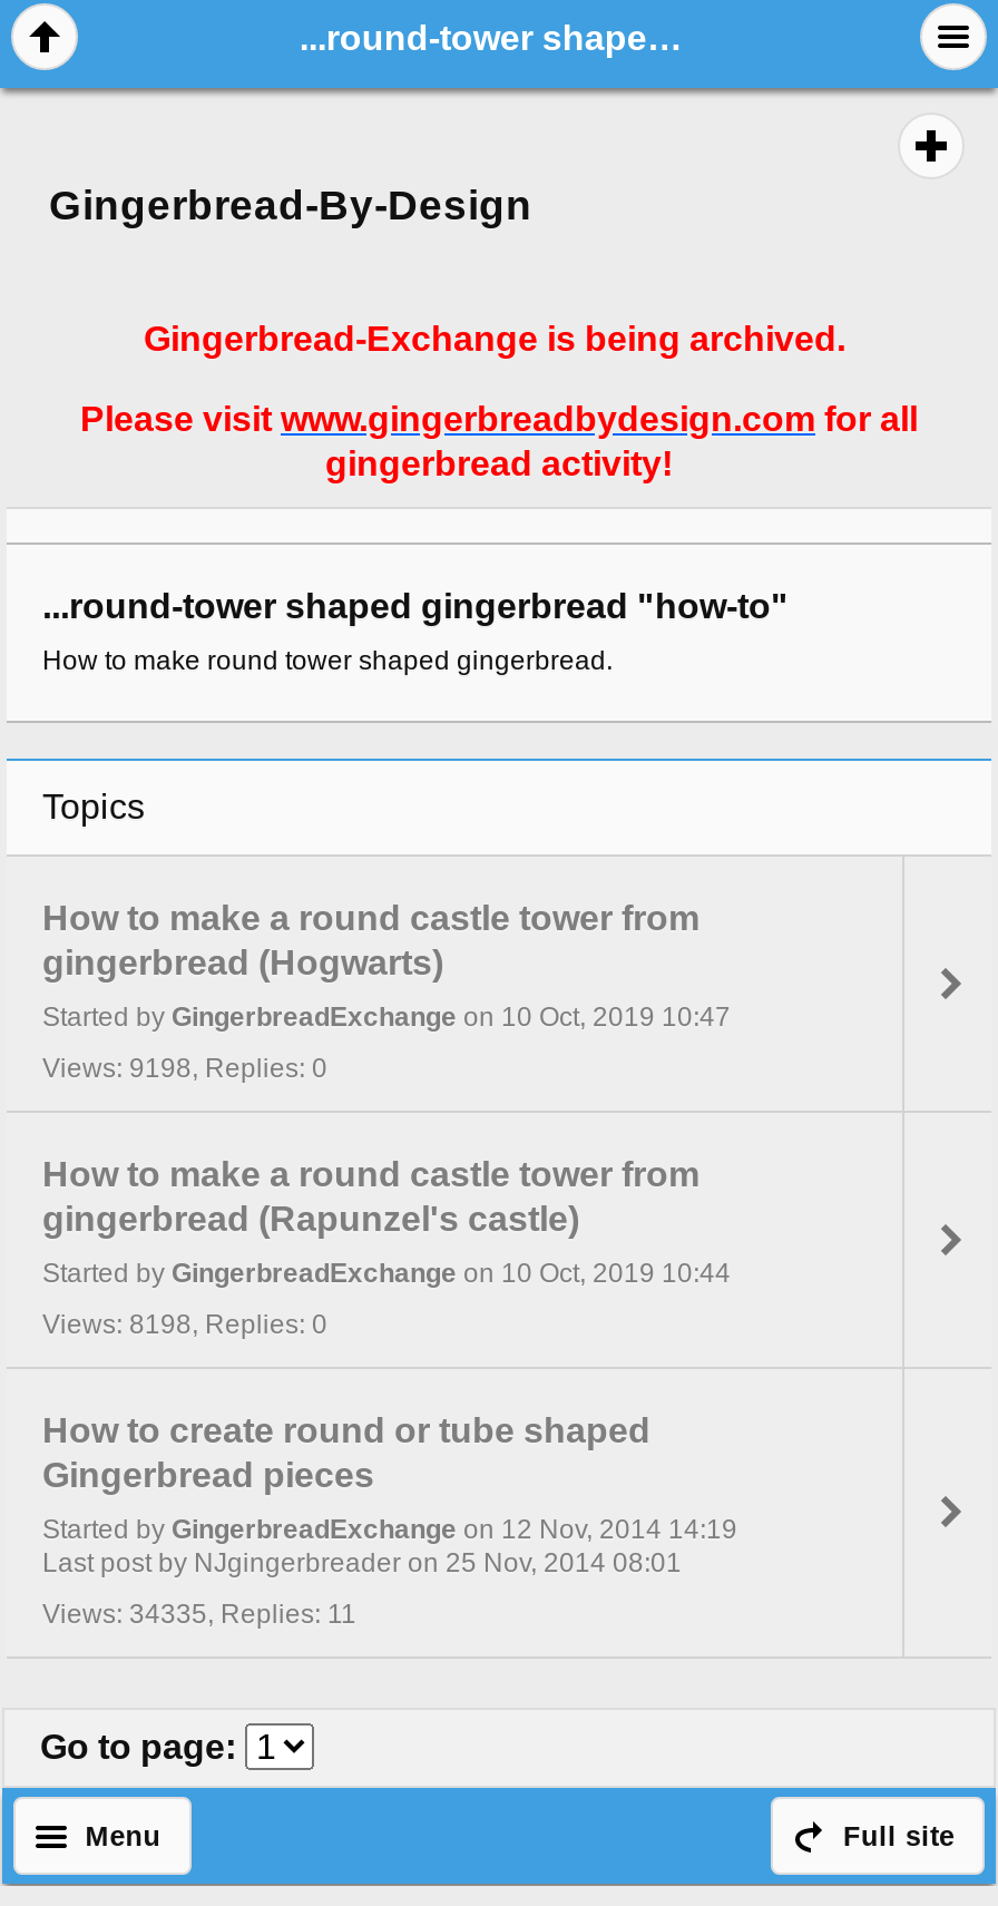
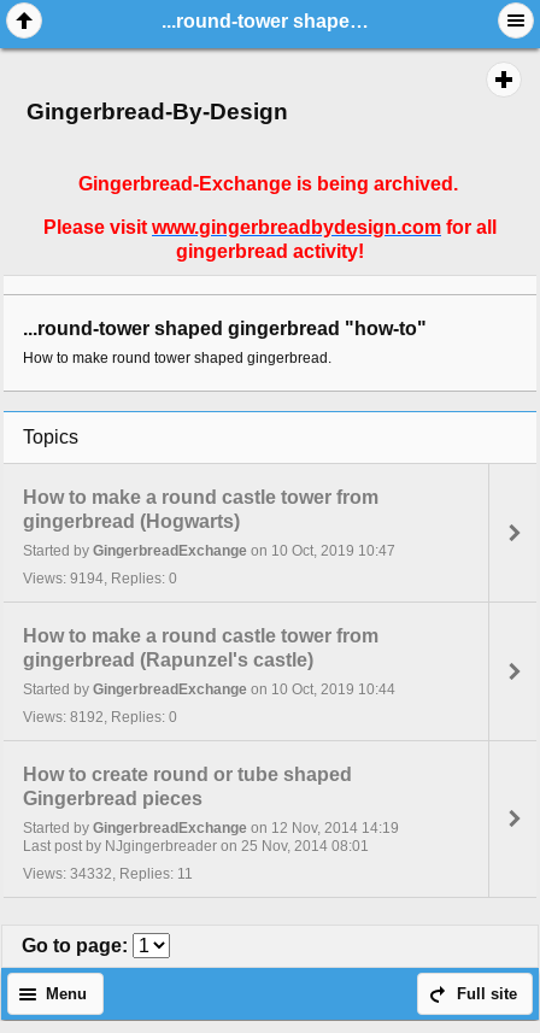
[42,1052,327,1083] Views: 9198, Replies: 0 -> [23,570,177,587] Views: 9194, Replies: 0
[42,1308,327,1339] Views: 8198, Replies: 0 -> [23,708,177,725] Views: 8192, Replies: 0
[42,1597,356,1629] Views: 34335, Replies: 11 -> [23,865,193,882] Views: 34332, Replies: 11

